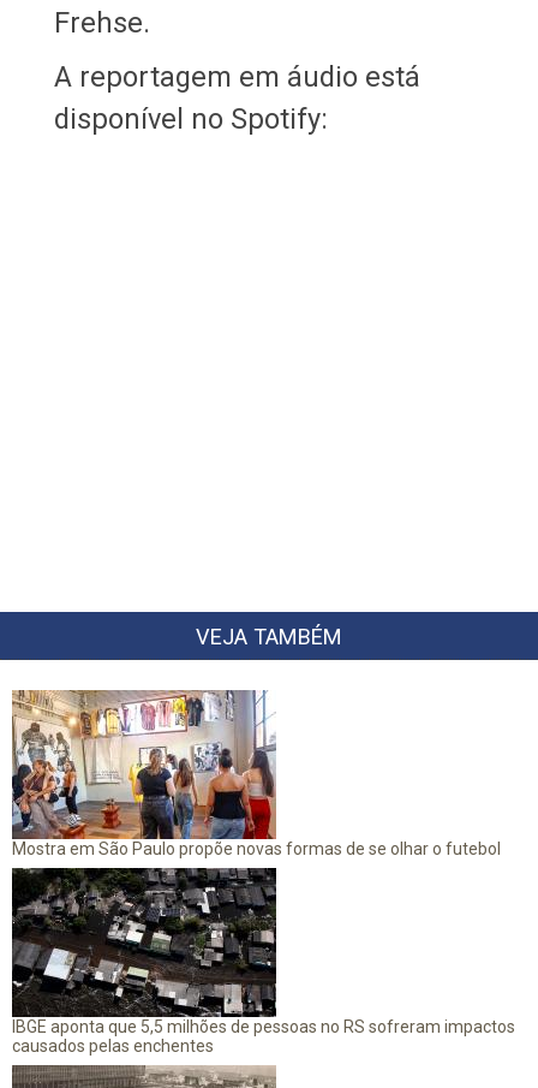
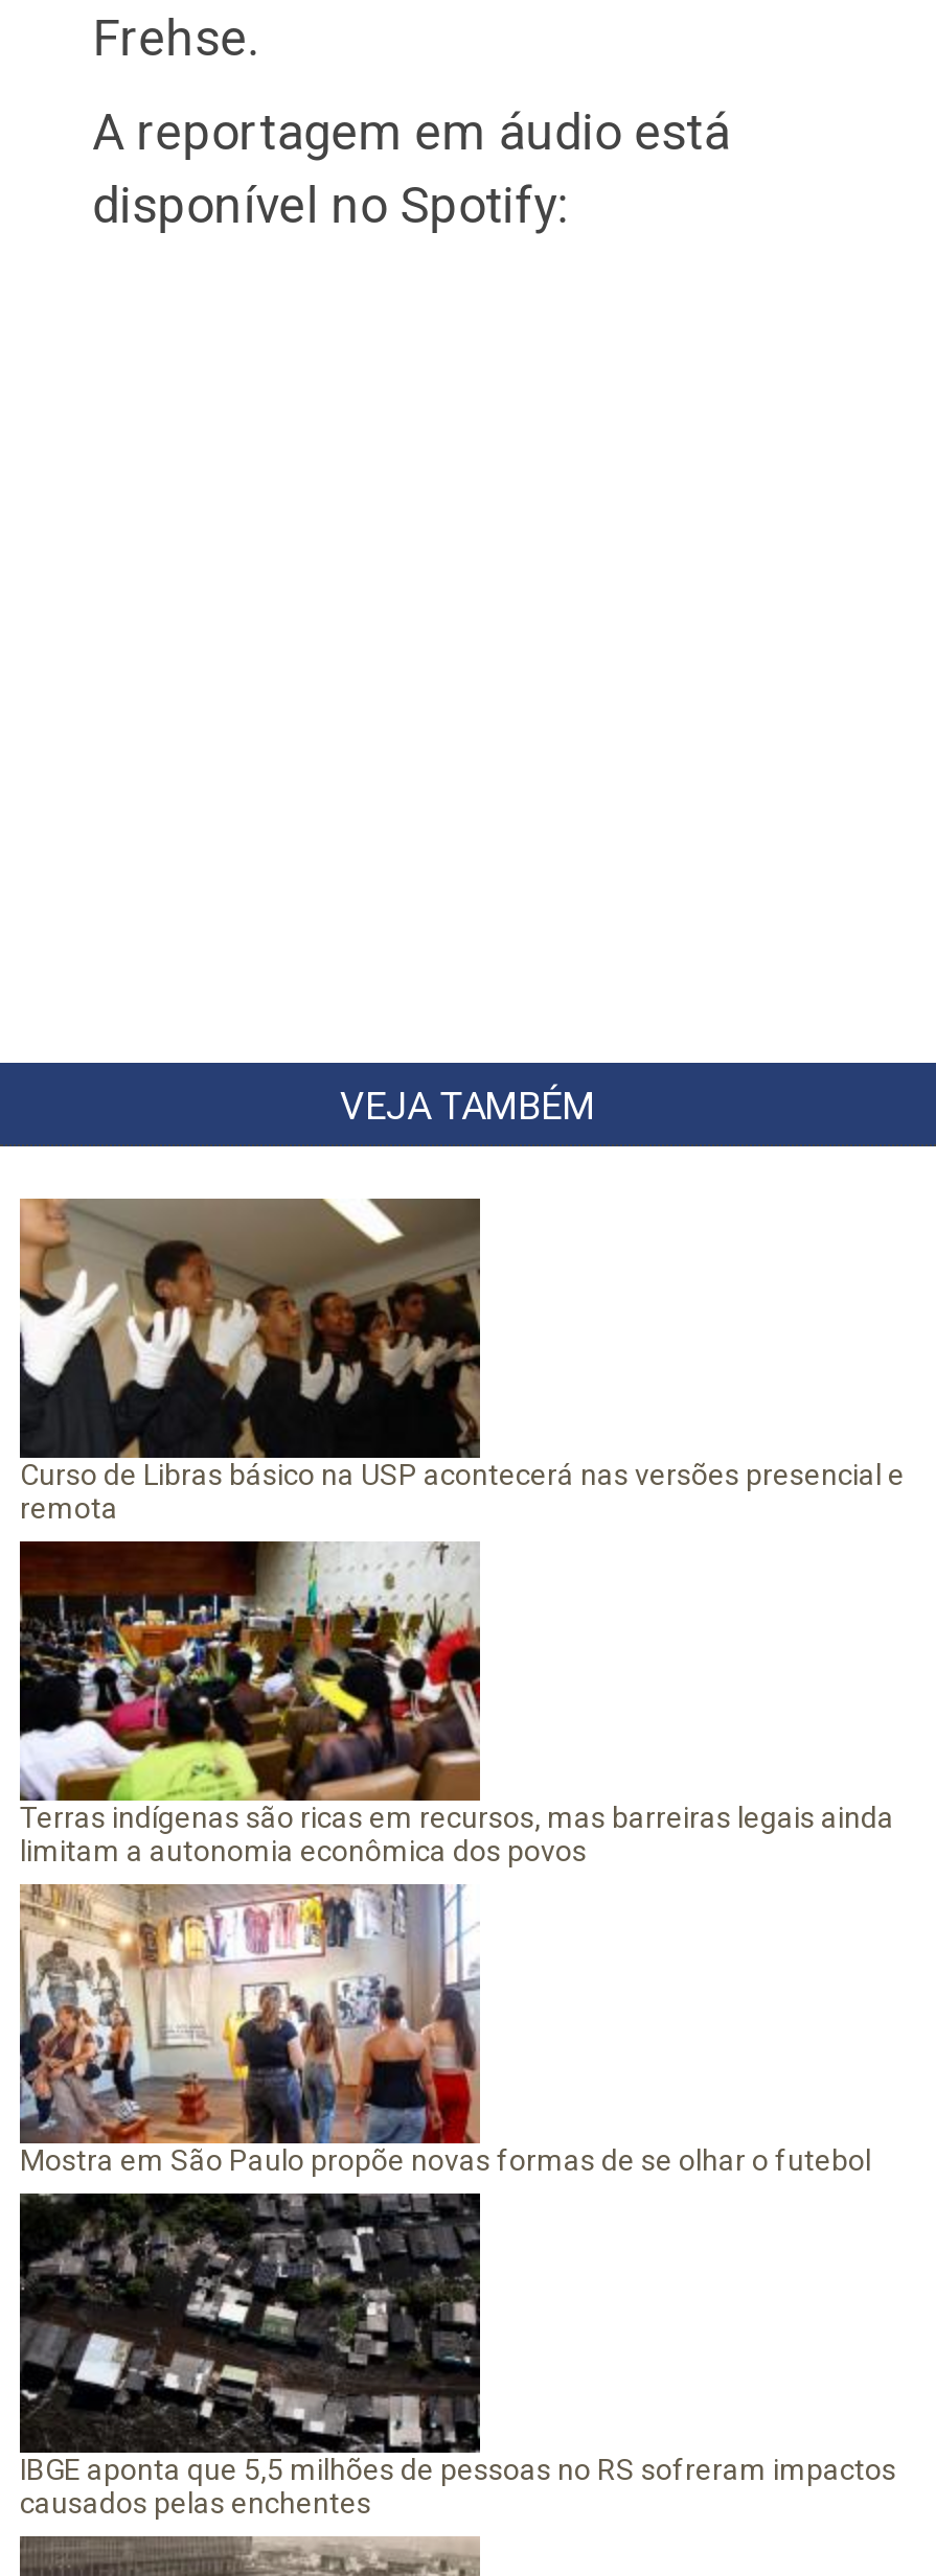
none -> [18,1197,905,1524] [image] | Curso de Libras básico na USP acontecerá nas versões presencial e | remota
none -> [18,1539,894,1867] [image] | Terras indígenas são ricas em recursos, mas barreiras legais ainda | limitam a autonomia econômica dos povos

